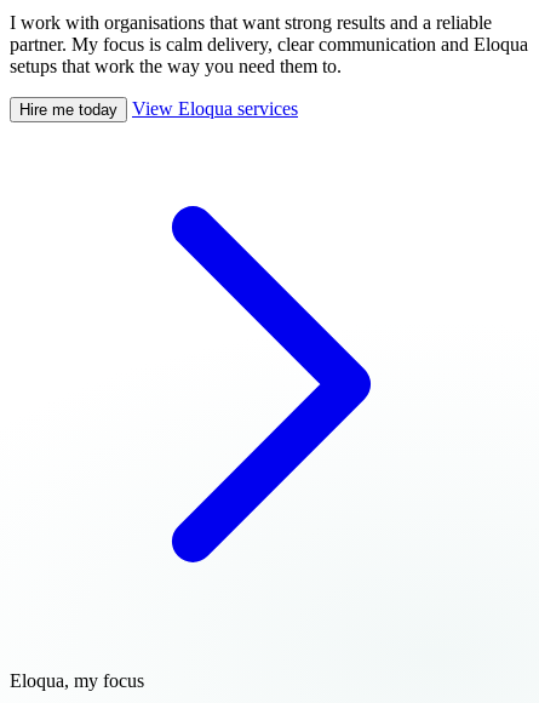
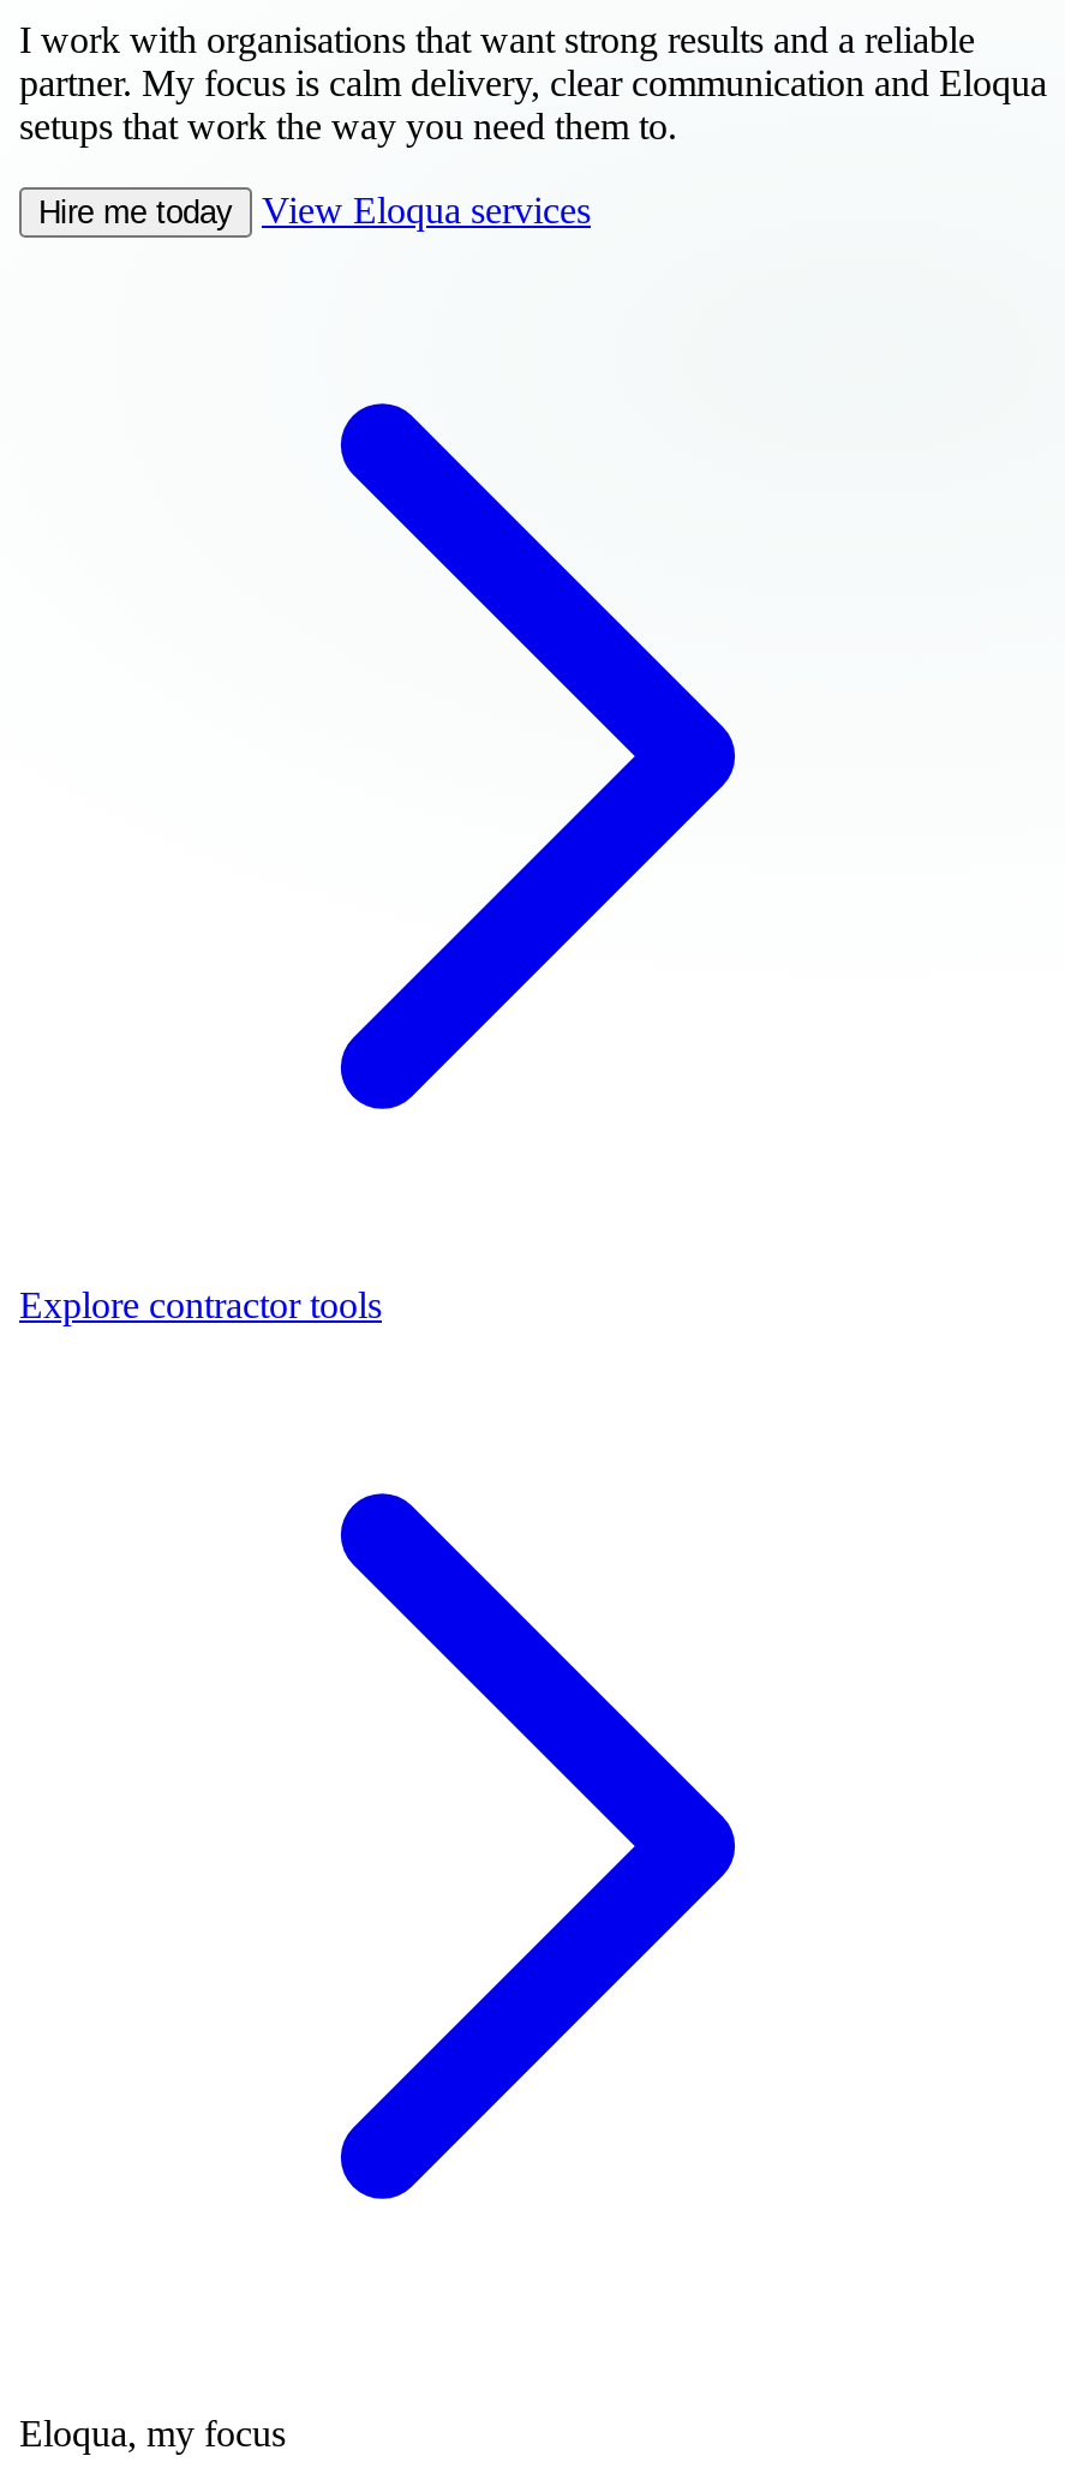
none -> [19,1285,382,1325] Explore contractor tools

